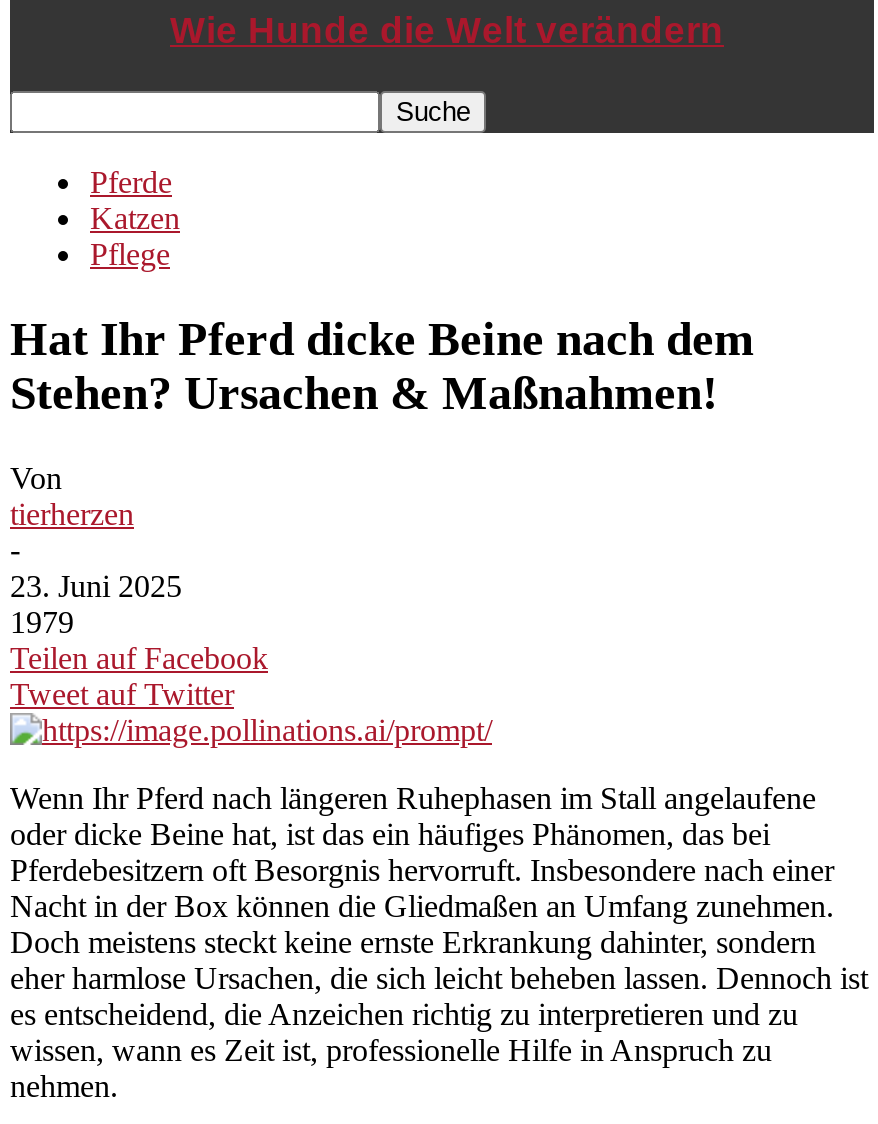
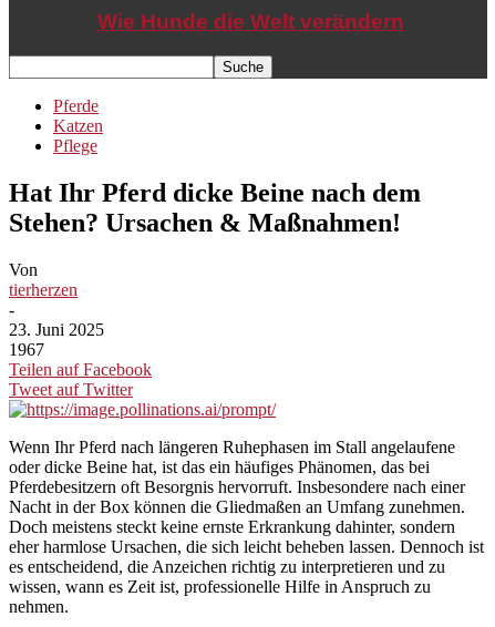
[10,604,74,638] 1979 -> [9,340,44,358] 1967

